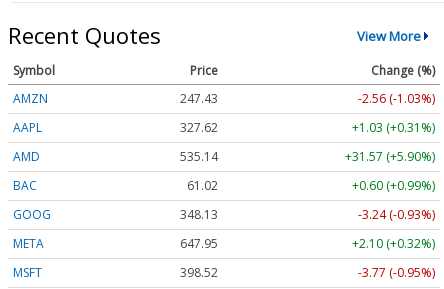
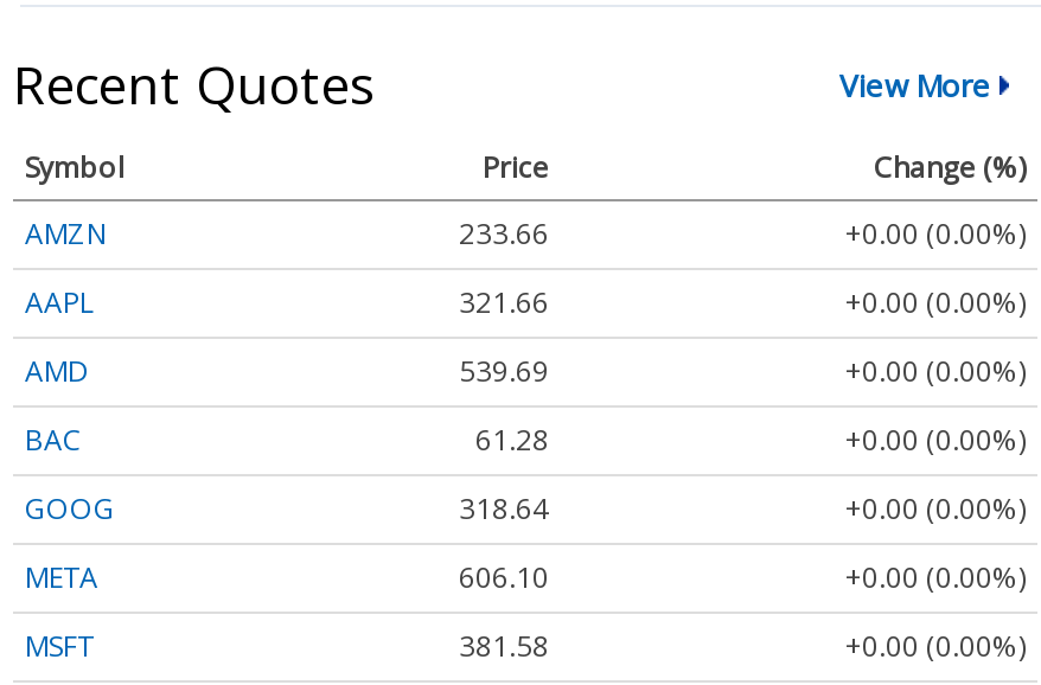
[180,90,218,107] 247.43 -> [459,214,549,254] 233.66
[358,90,435,107] -2.56 (-1.03%) -> [845,214,1026,254] +0.00 (0.00%)
[180,119,218,136] 327.62 -> [459,282,549,323] 321.66
[352,119,435,136] +1.03 (+0.31%) -> [845,282,1026,323] +0.00 (0.00%)
[180,148,218,165] 535.14 -> [459,351,549,391] 539.69
[345,148,435,165] +31.57 (+5.90%) -> [845,351,1026,391] +0.00 (0.00%)
[187,177,218,194] 61.02 -> [475,420,549,460] 61.28
[352,177,435,194] +0.60 (+0.99%) -> [845,420,1026,460] +0.00 (0.00%)
[180,206,218,223] 348.13 -> [459,489,549,529] 318.64
[358,206,435,223] -3.24 (-0.93%) -> [845,489,1026,529] +0.00 (0.00%)
[180,235,218,252] 647.95 -> [459,557,549,598] 606.10
[352,235,435,252] +2.10 (+0.32%) -> [845,557,1026,598] +0.00 (0.00%)
[180,264,218,281] 398.52 -> [459,626,549,666] 381.58
[358,264,435,281] -3.77 (-0.95%) -> [845,626,1026,666] +0.00 (0.00%)

